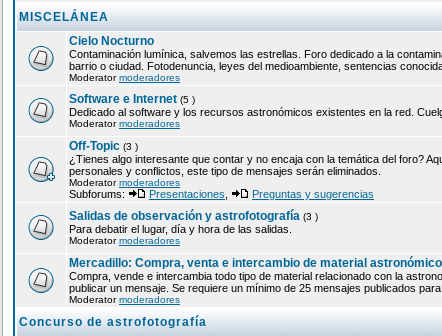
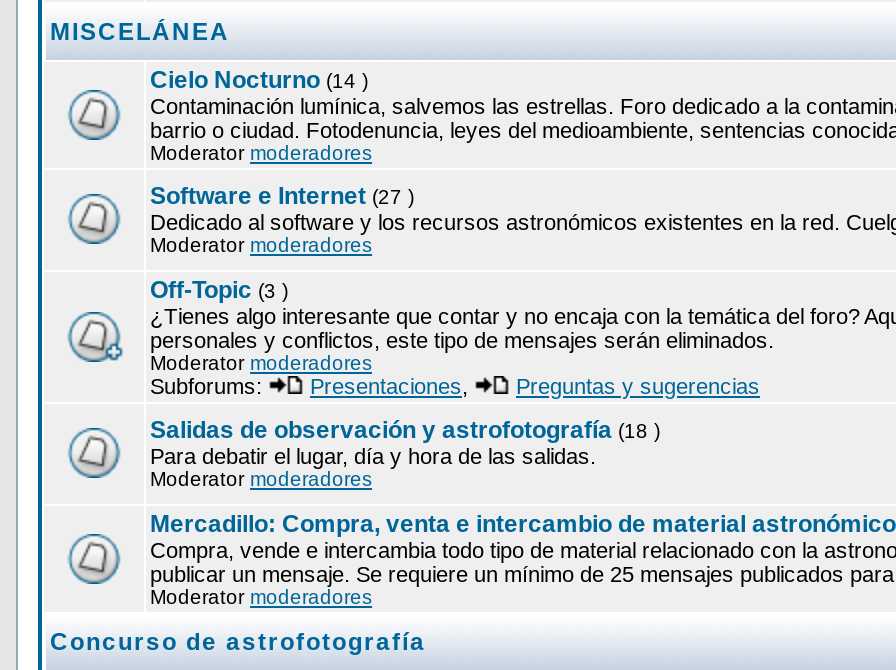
[69,34,154,48] Cielo Nocturno -> [150,66,368,94] Cielo Nocturno (14 )
[69,92,195,106] Software e Internet (5 ) -> [150,182,414,210] Software e Internet (27 )
[69,209,318,223] Salidas de observación y astrofotografía (3 ) -> [150,416,660,444] Salidas de observación y astrofotografía (18 )

